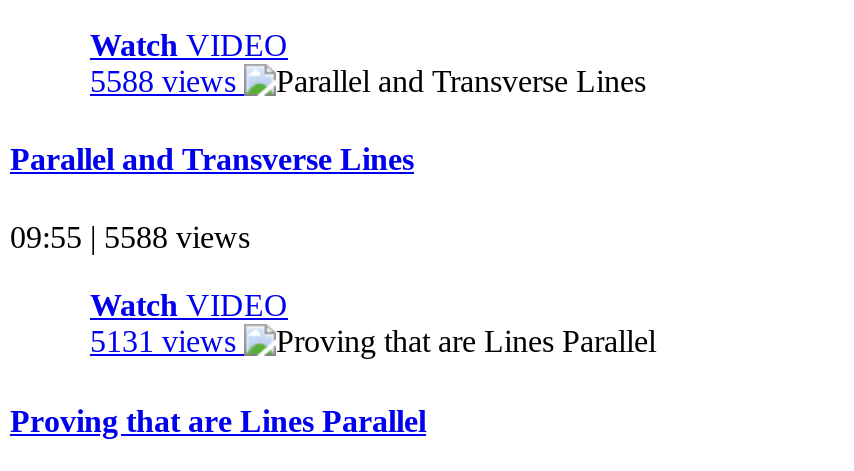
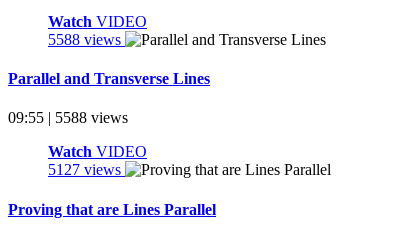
[90,325,244,359] 5131 views -> [48,161,125,178] 5127 views

